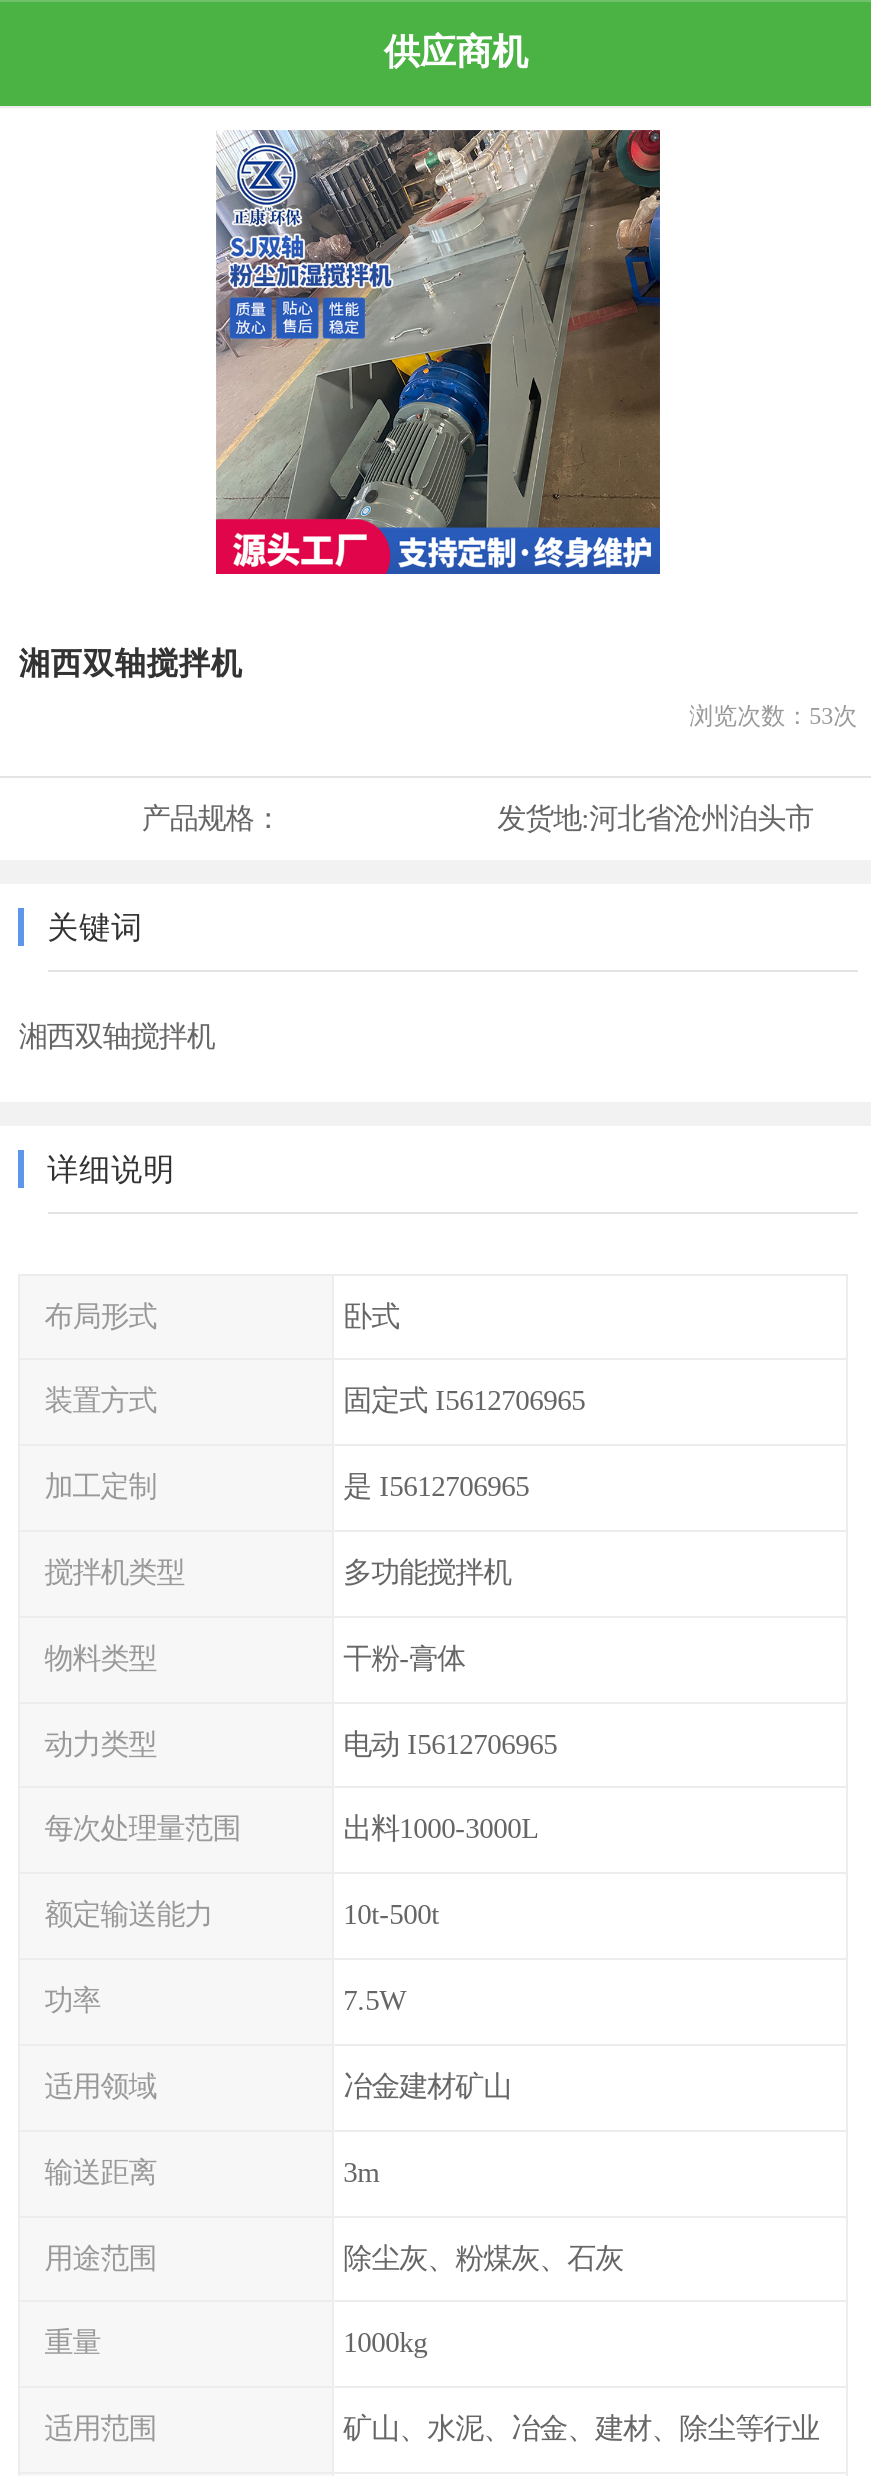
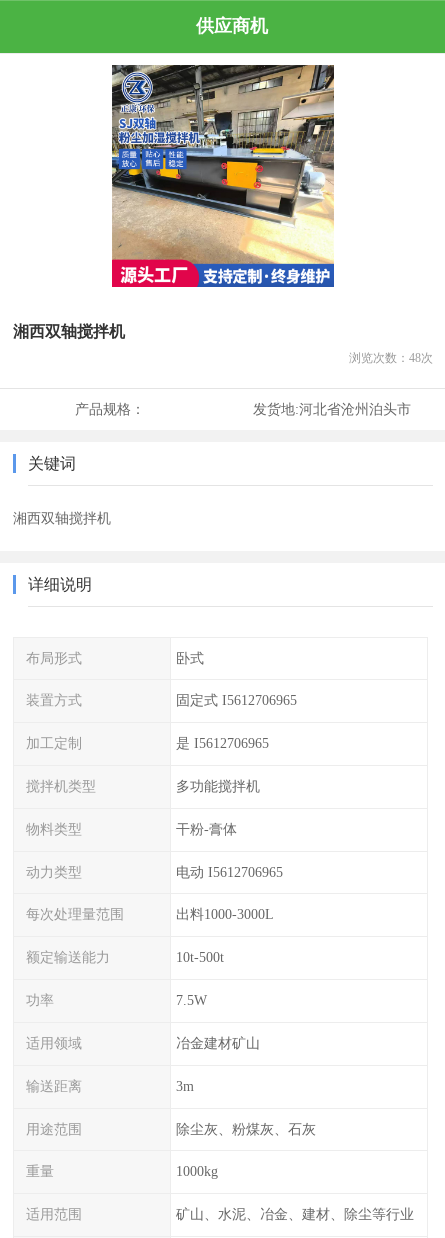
[214,128,662,530] [image] -> [111,64,335,265] [image]
[689,701,857,729] 浏览次数：53次 -> [349,351,433,365] 浏览次数：48次

